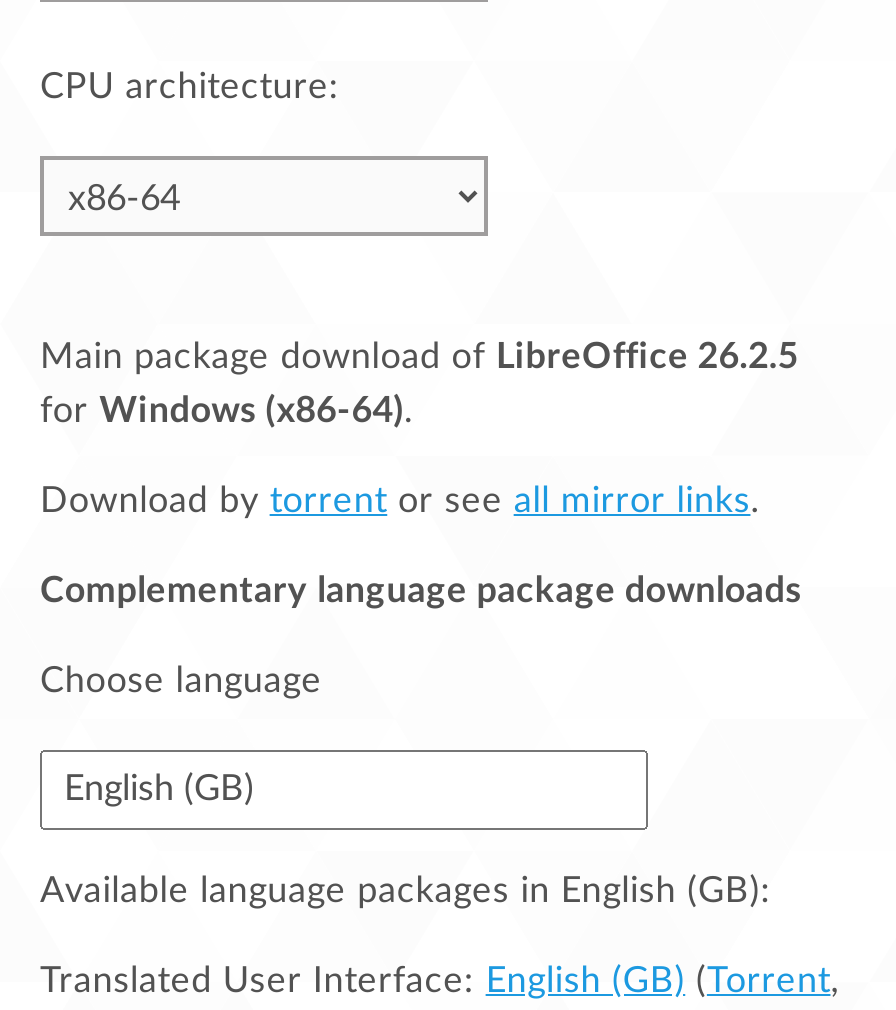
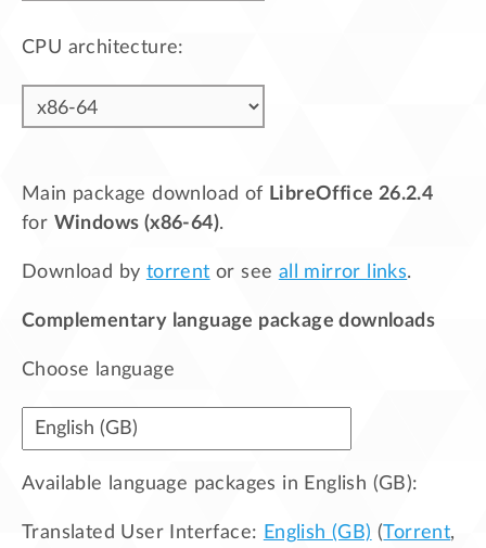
[40,339,798,375] Main package download of LibreOffice 26.2.5 -> [22,184,433,204] Main package download of LibreOffice 26.2.4

